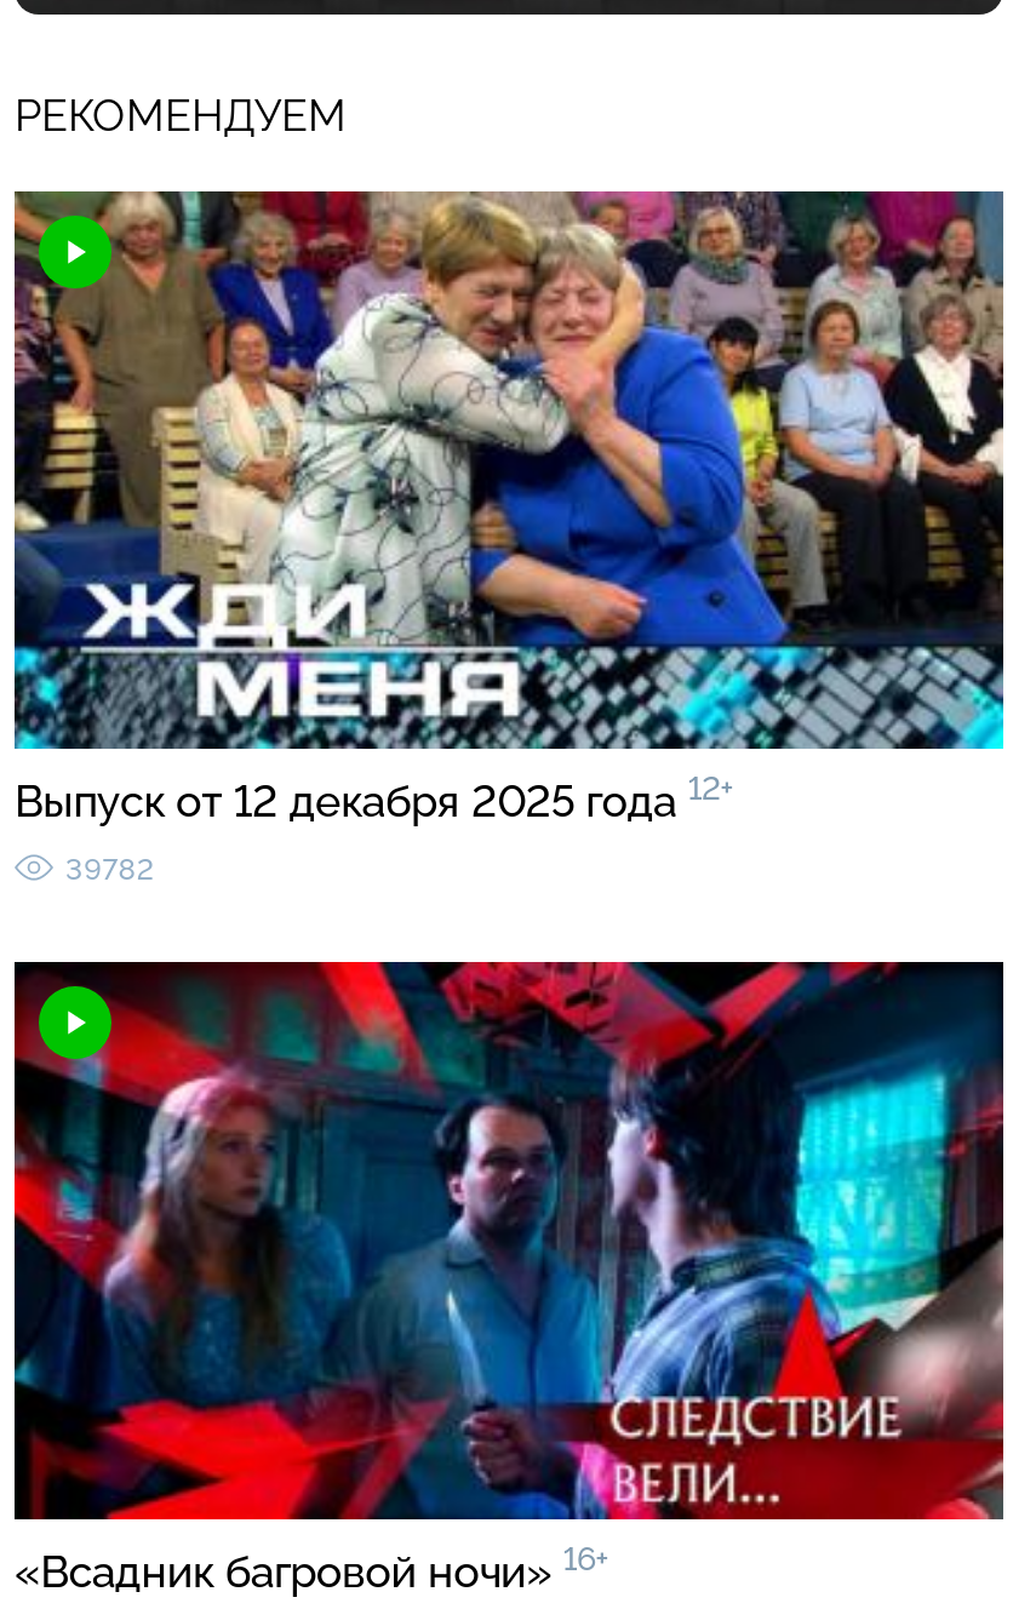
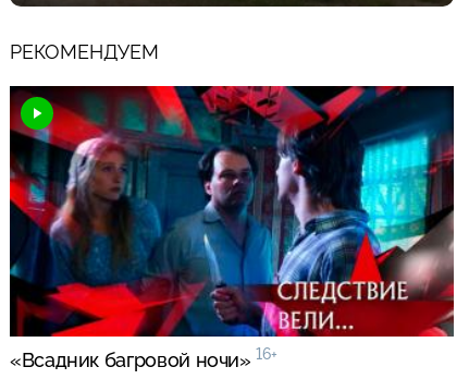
[12,189,1006,887] [image] | Выпуск от 12 декабря 2025 года 12+ | 39782 -> none

